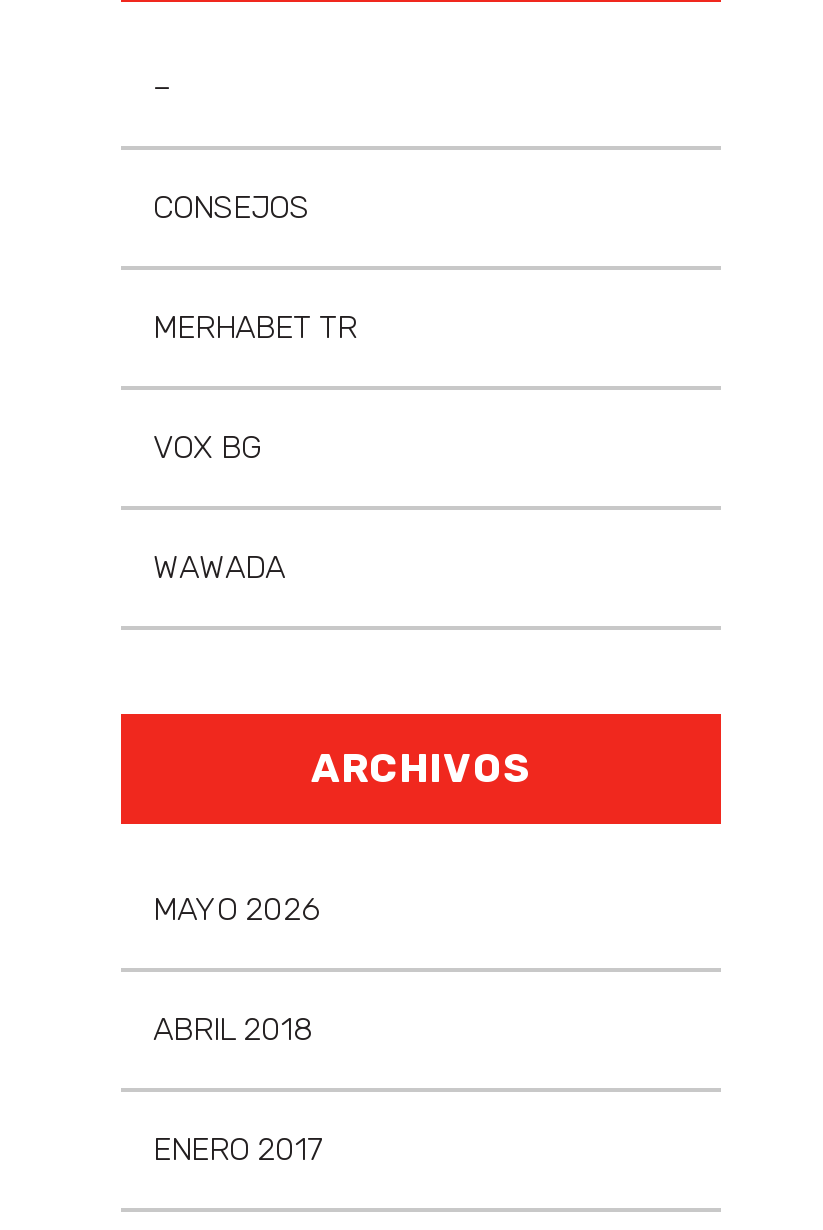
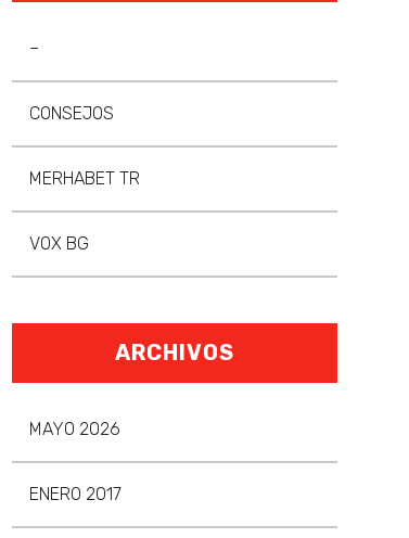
[153,548,285,586] WAWADA -> none
[153,1010,313,1048] ABRIL 2018 -> none

